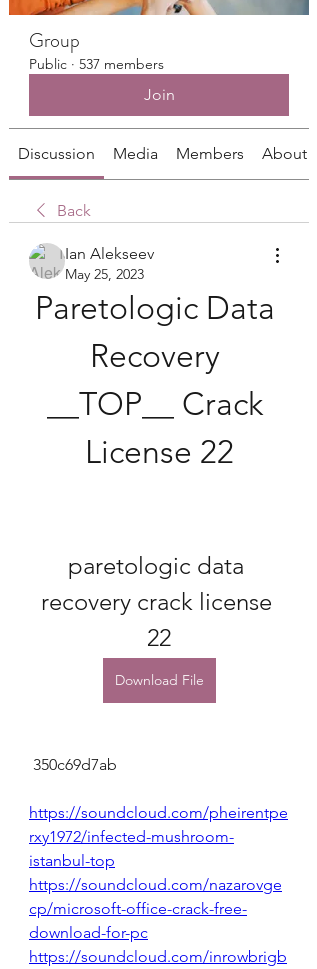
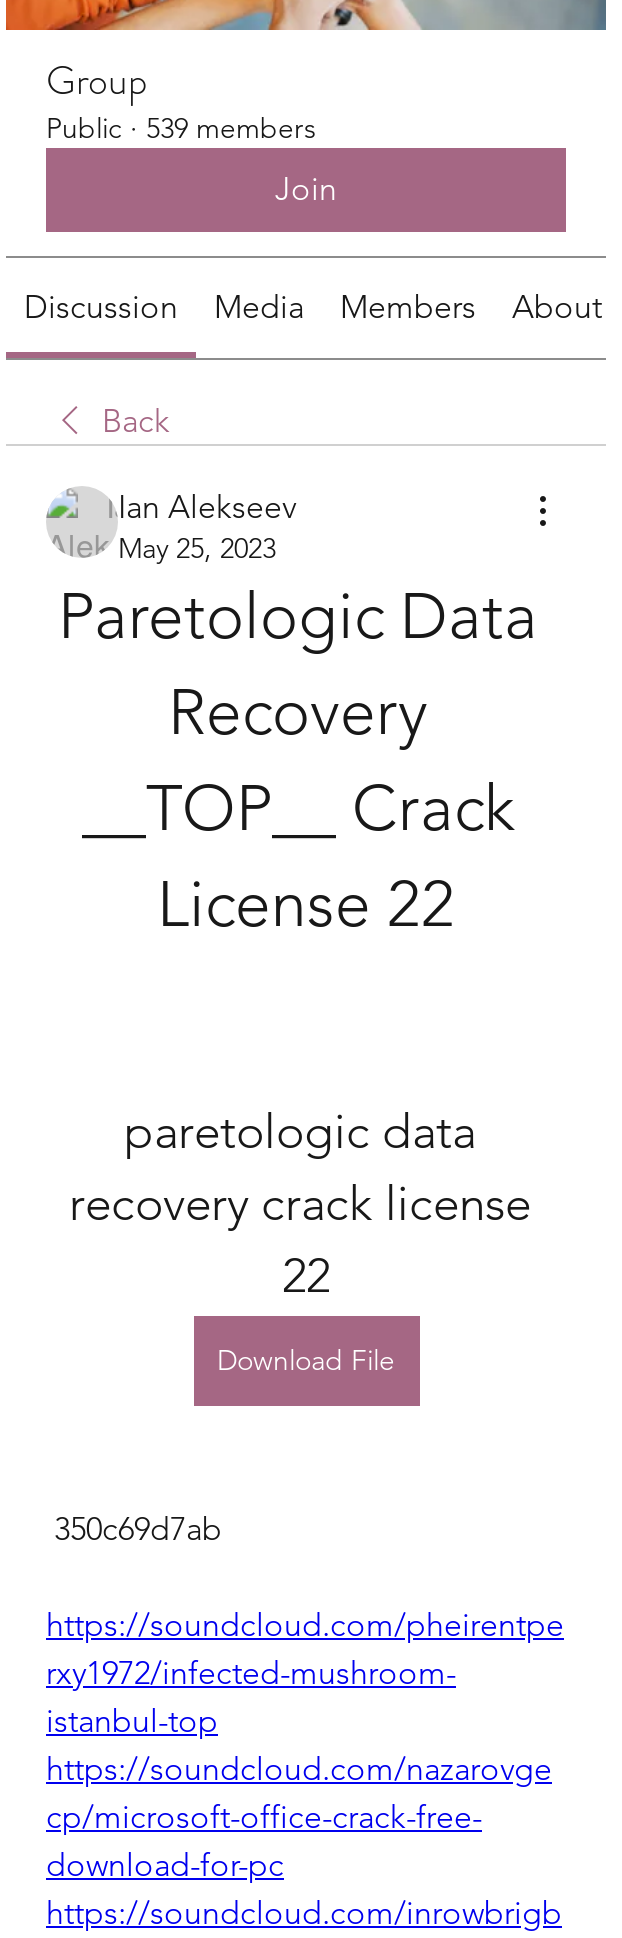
[29,55,164,73] Public · 537 members -> [46,110,316,146] Public · 539 members

